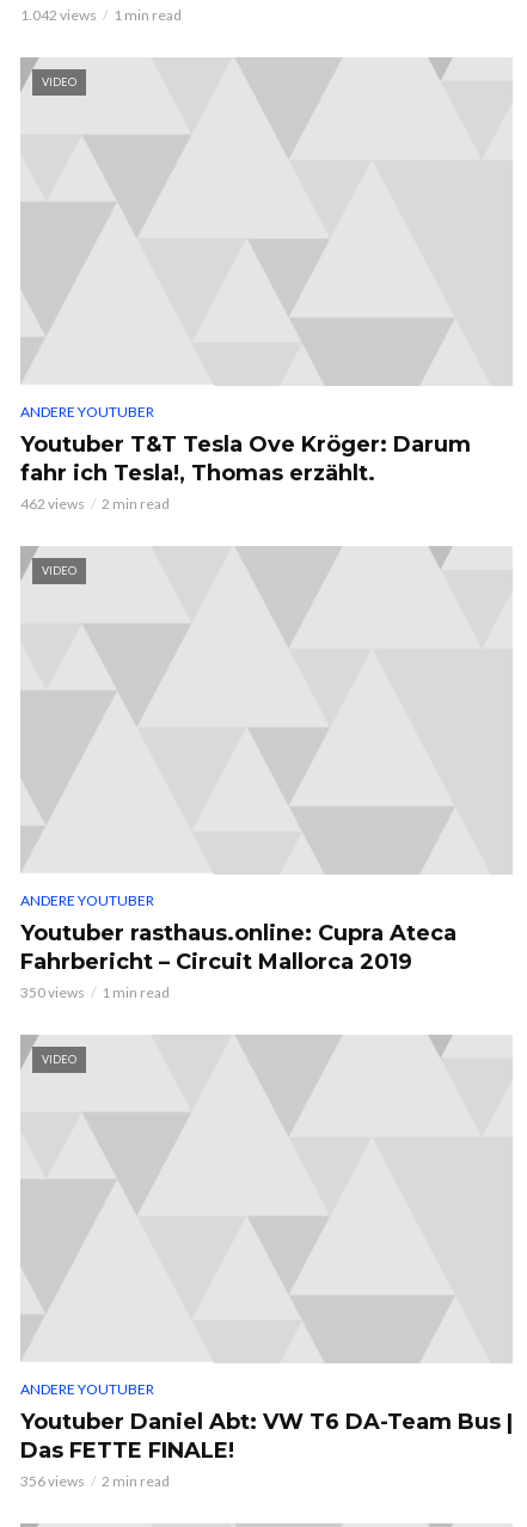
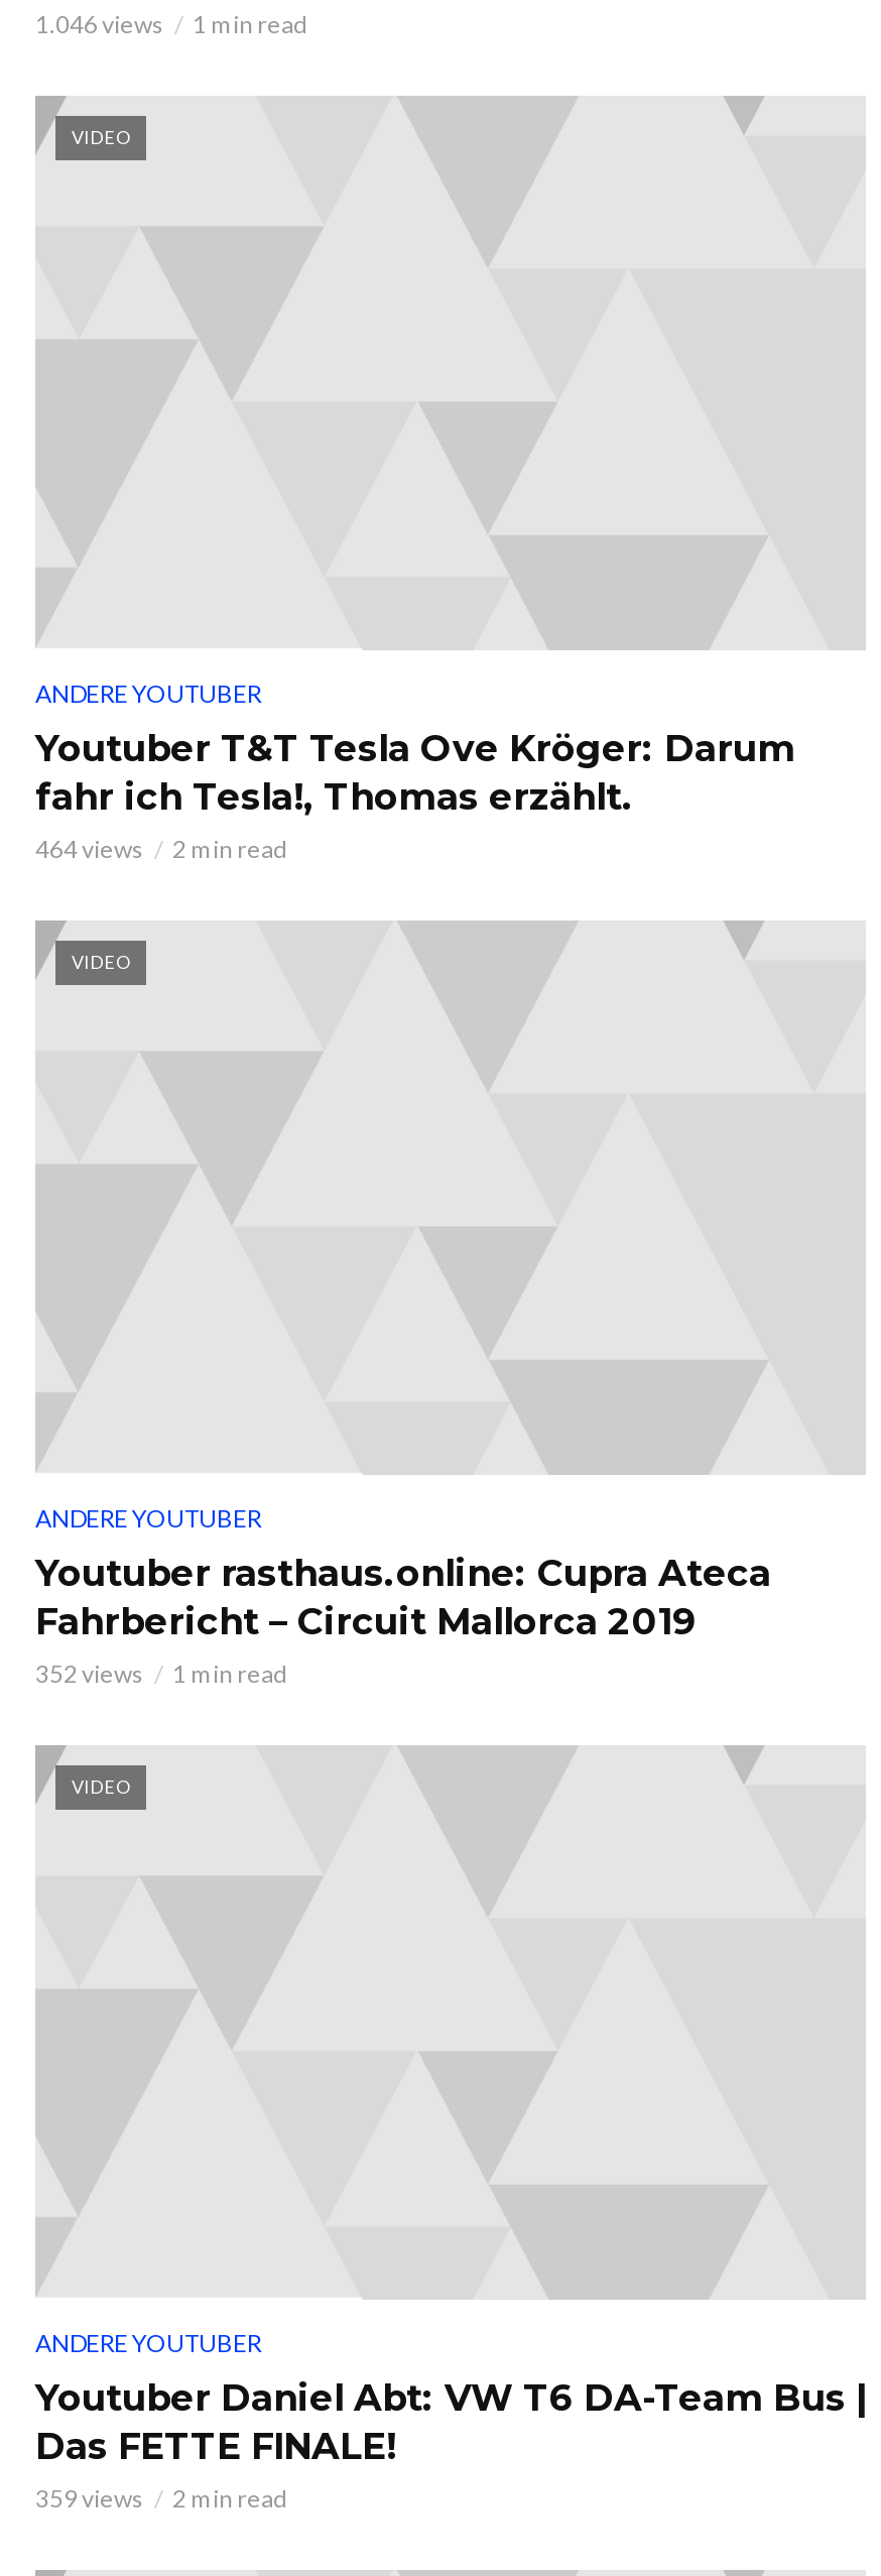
[20,6,182,24] 1.042 views 1 min read -> [35,9,307,40] 1.046 views 1 min read
[20,495,170,513] 462 views 2 min read -> [35,834,287,864] 464 views 2 min read
[20,984,170,1002] 350 views 1 min read -> [35,1659,287,1689] 352 views 1 min read
[20,1473,170,1490] 356 views 2 min read -> [35,2484,287,2514] 359 views 2 min read

